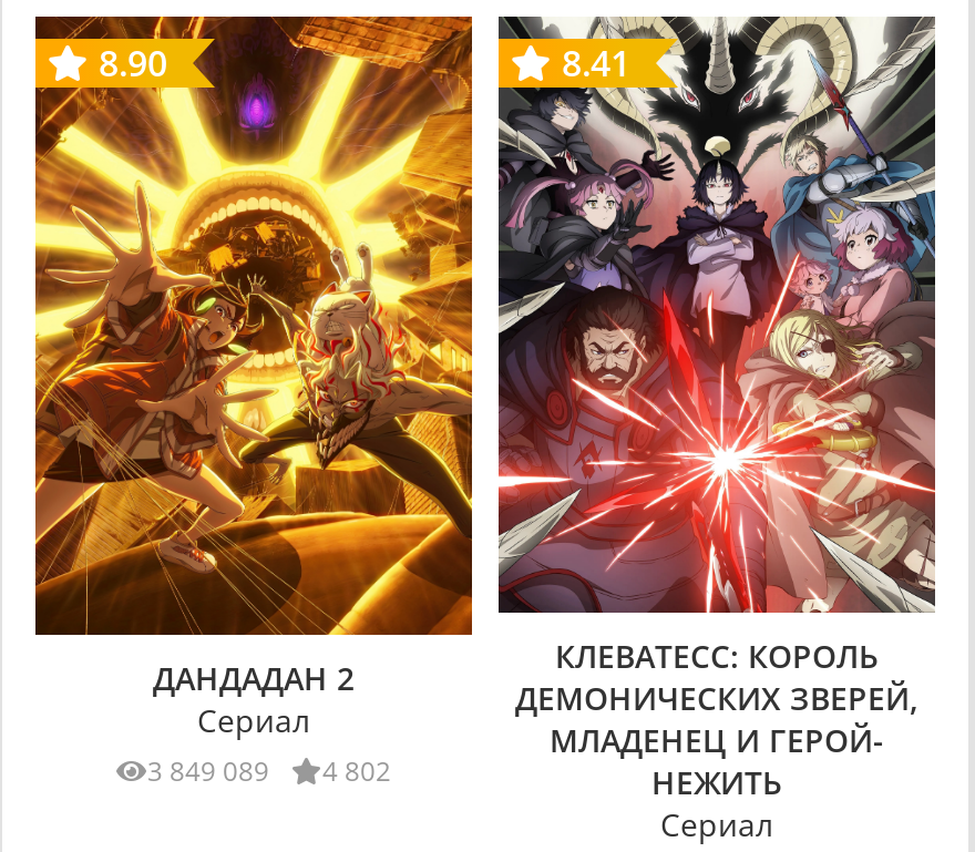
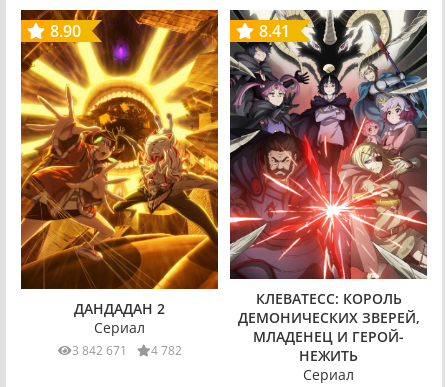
[147,752,269,790] 3 849 089 -> [71,342,126,359] 3 842 671
[322,752,391,790] 4 802 -> [150,342,181,359] 4 782

